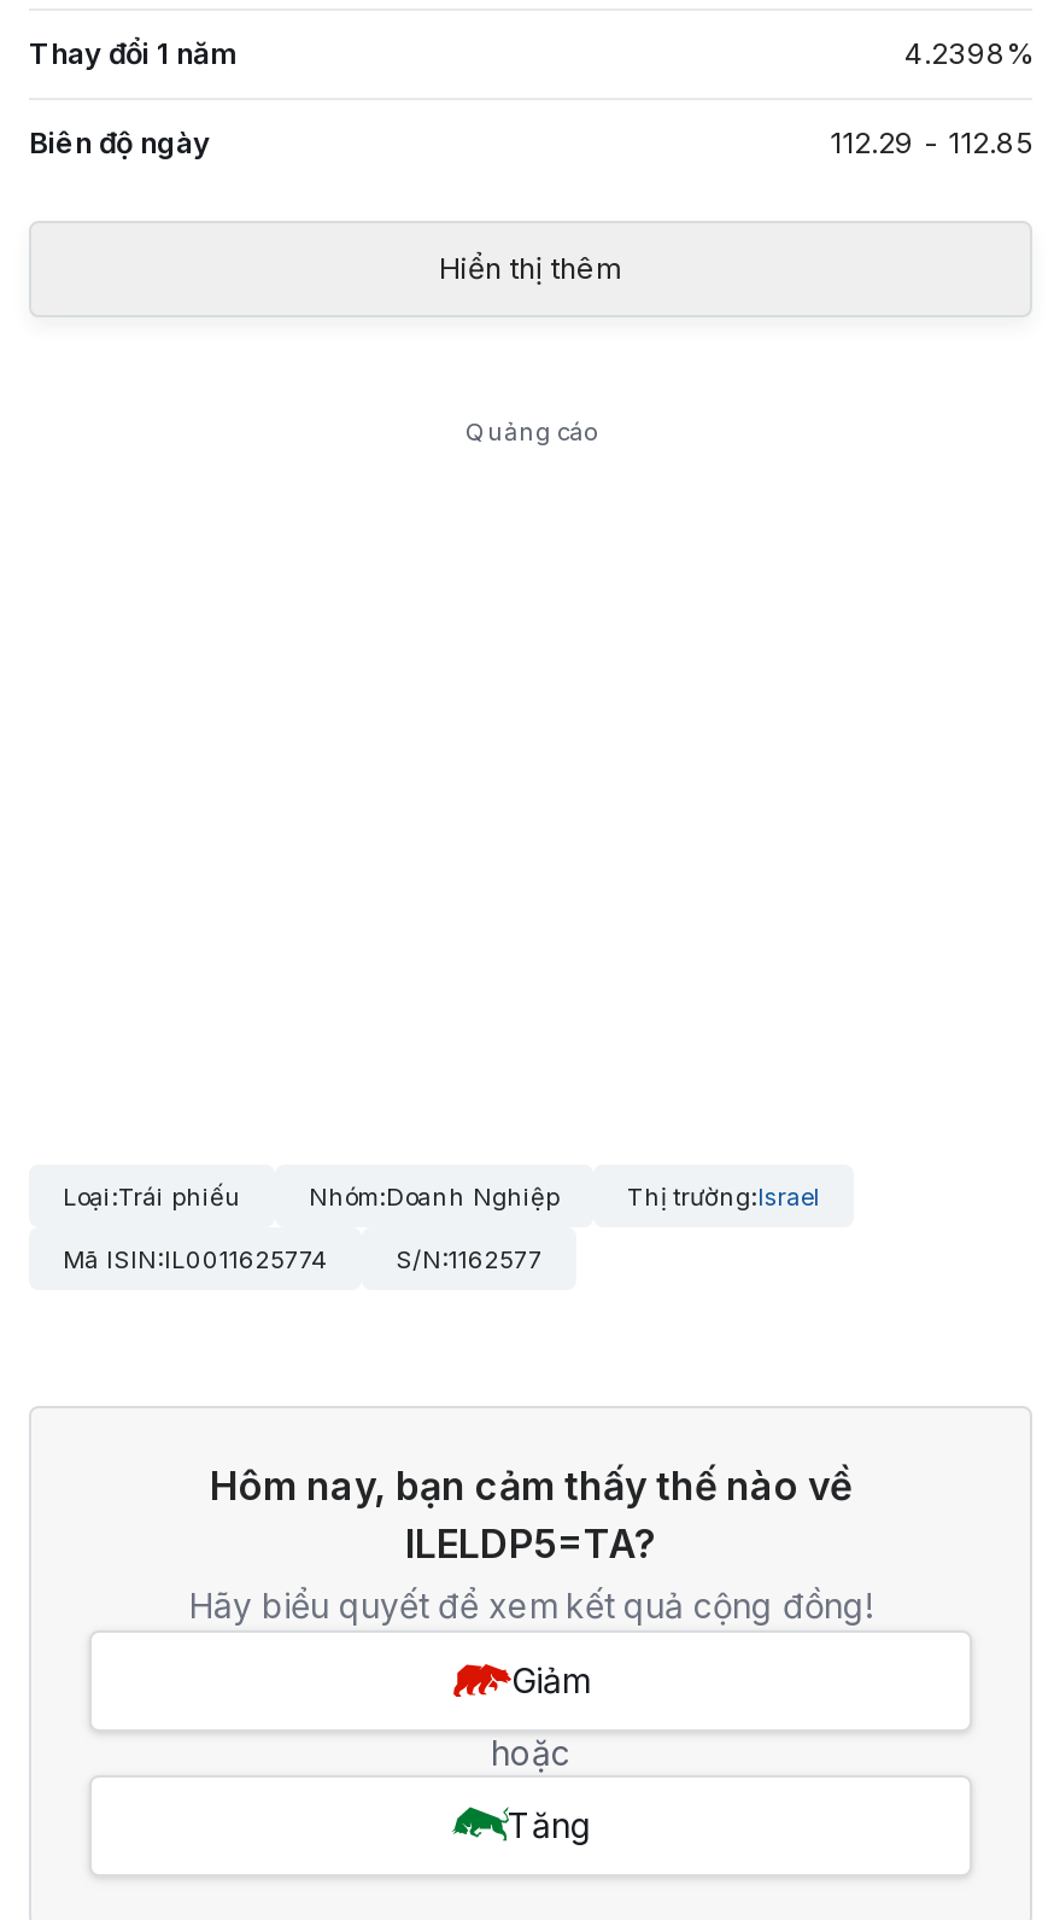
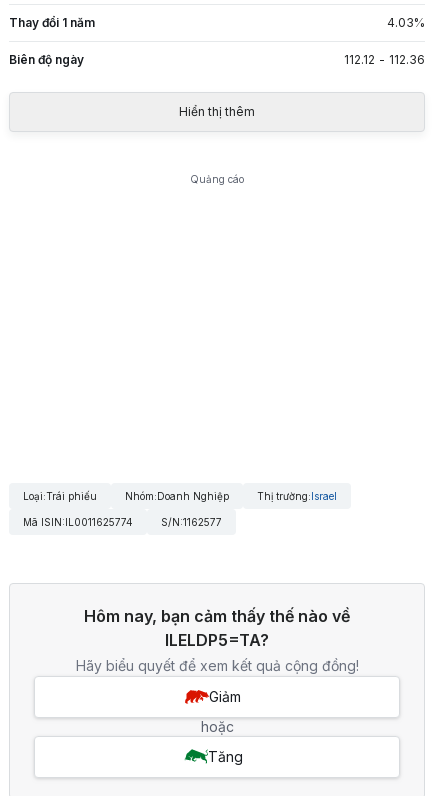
[904,35,1032,71] 4.2398% -> [387,15,425,30] 4.03%
[830,124,1032,160] 112.29 - 112.85 -> [344,52,425,67] 112.12 - 112.36

